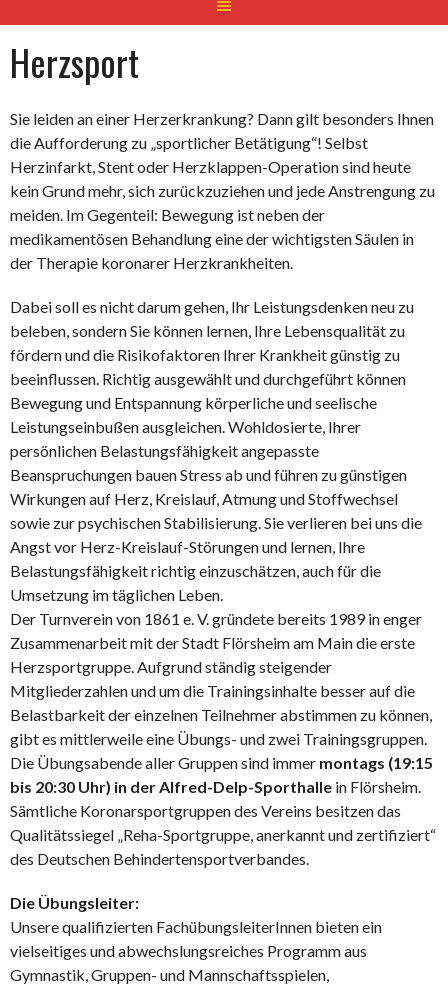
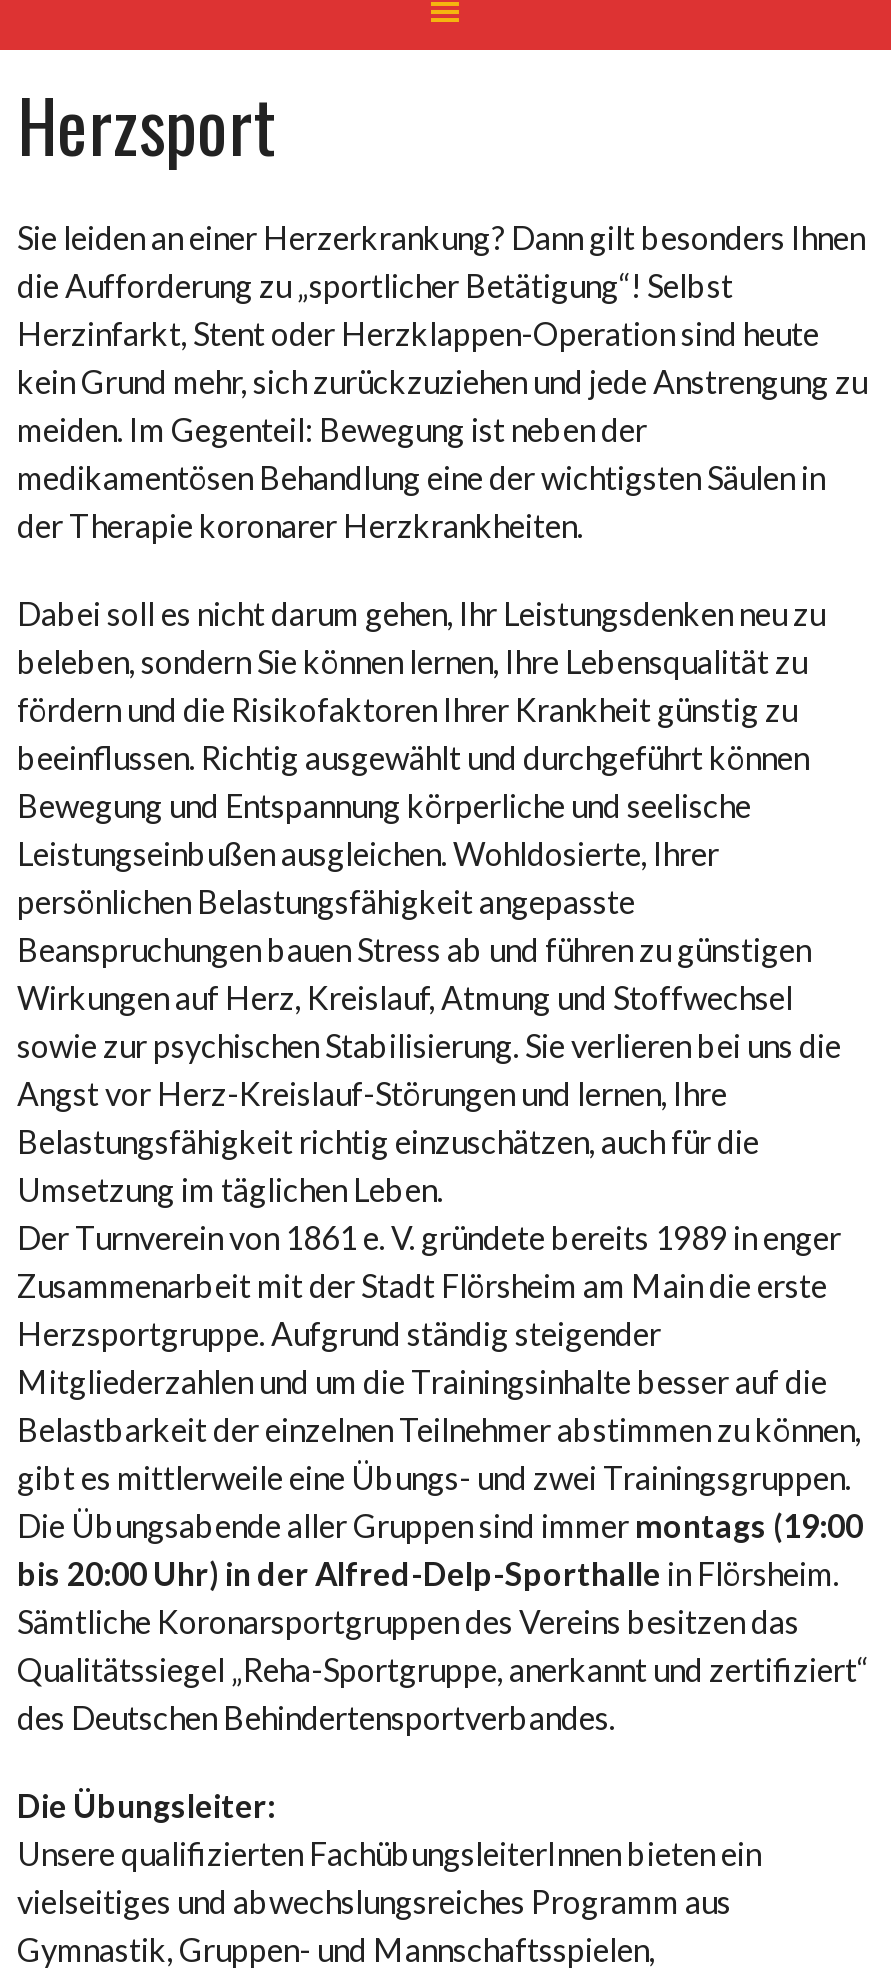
[10,753,433,772] Die Übungsabende aller Gruppen sind immer montags (19:15 -> [17,1506,863,1544] Die Übungsabende aller Gruppen sind immer montags (19:00
[10,777,421,796] bis 20:30 Uhr) in der Alfred-Delp-Sporthalle in Flörsheim. -> [17,1554,839,1592] bis 20:00 Uhr) in der Alfred-Delp-Sporthalle in Flörsheim.

